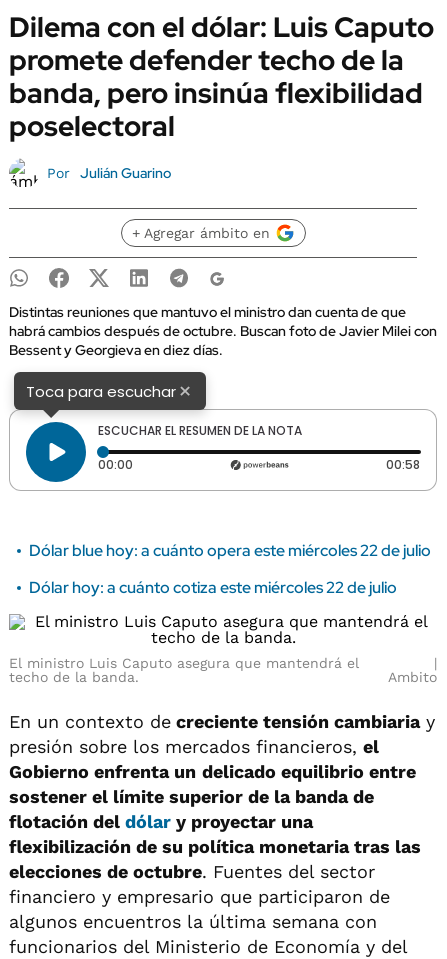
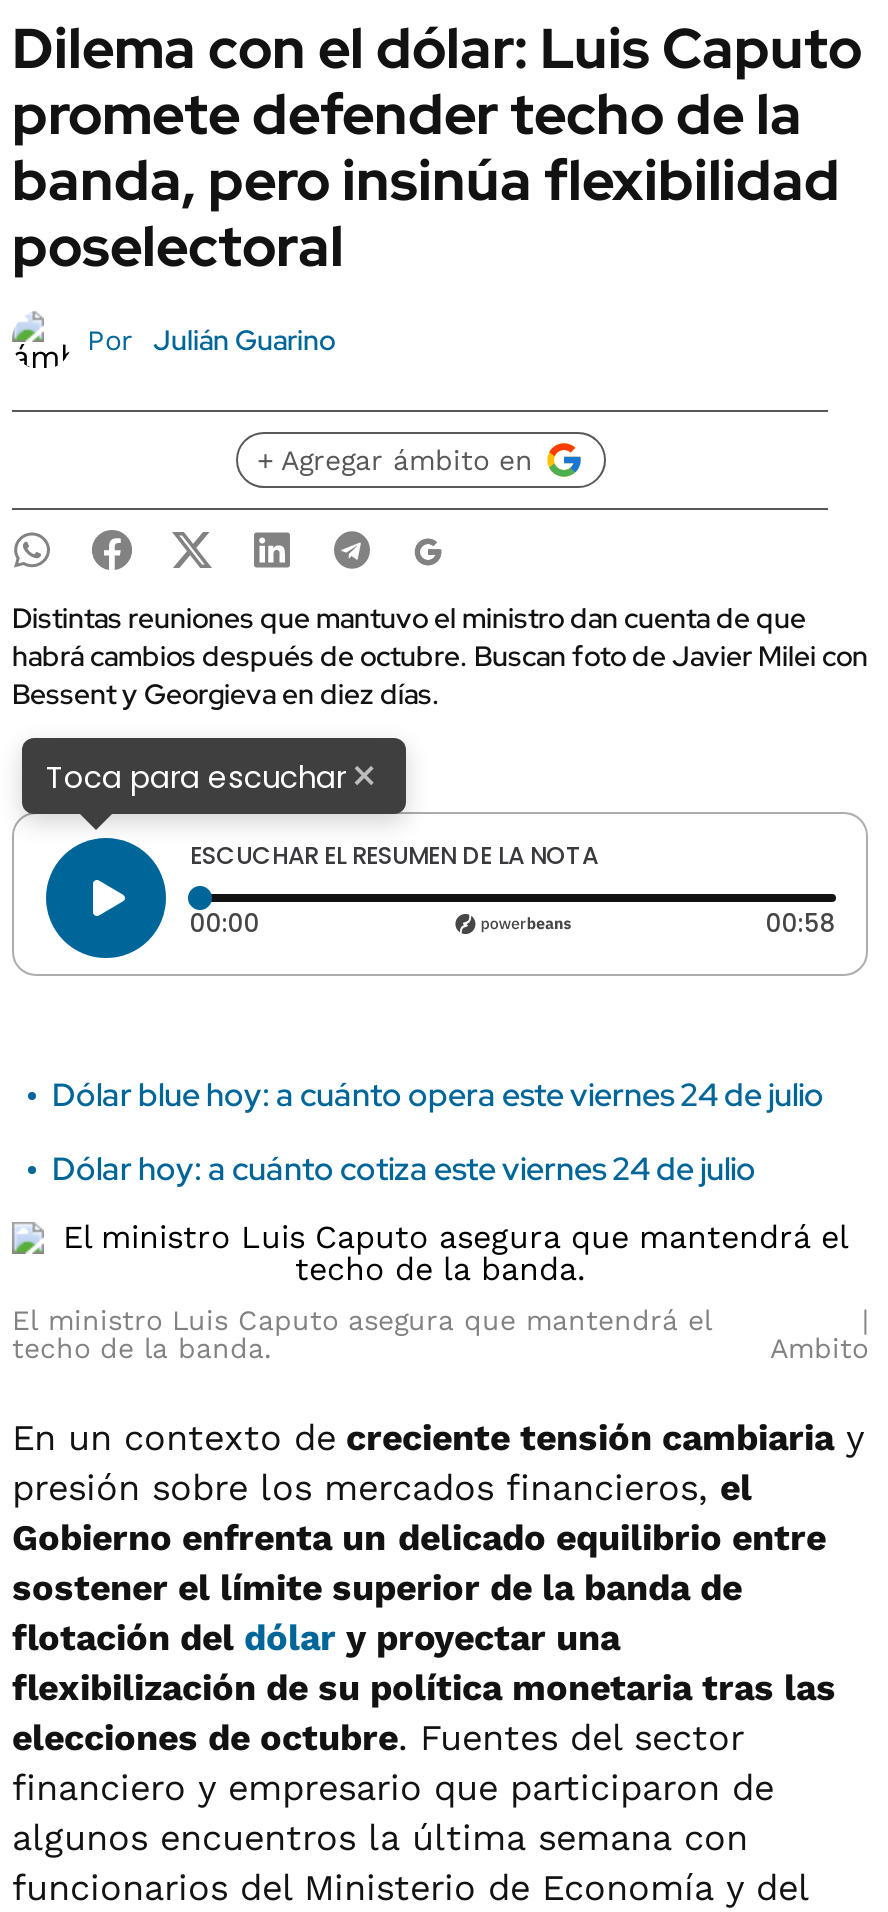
[29,540,431,561] Dólar blue hoy: a cuánto opera este miércoles 22 de julio -> [52,1074,824,1116] Dólar blue hoy: a cuánto opera este viernes 24 de julio
[29,577,397,598] Dólar hoy: a cuánto cotiza este miércoles 22 de julio -> [52,1148,756,1190] Dólar hoy: a cuánto cotiza este viernes 24 de julio

